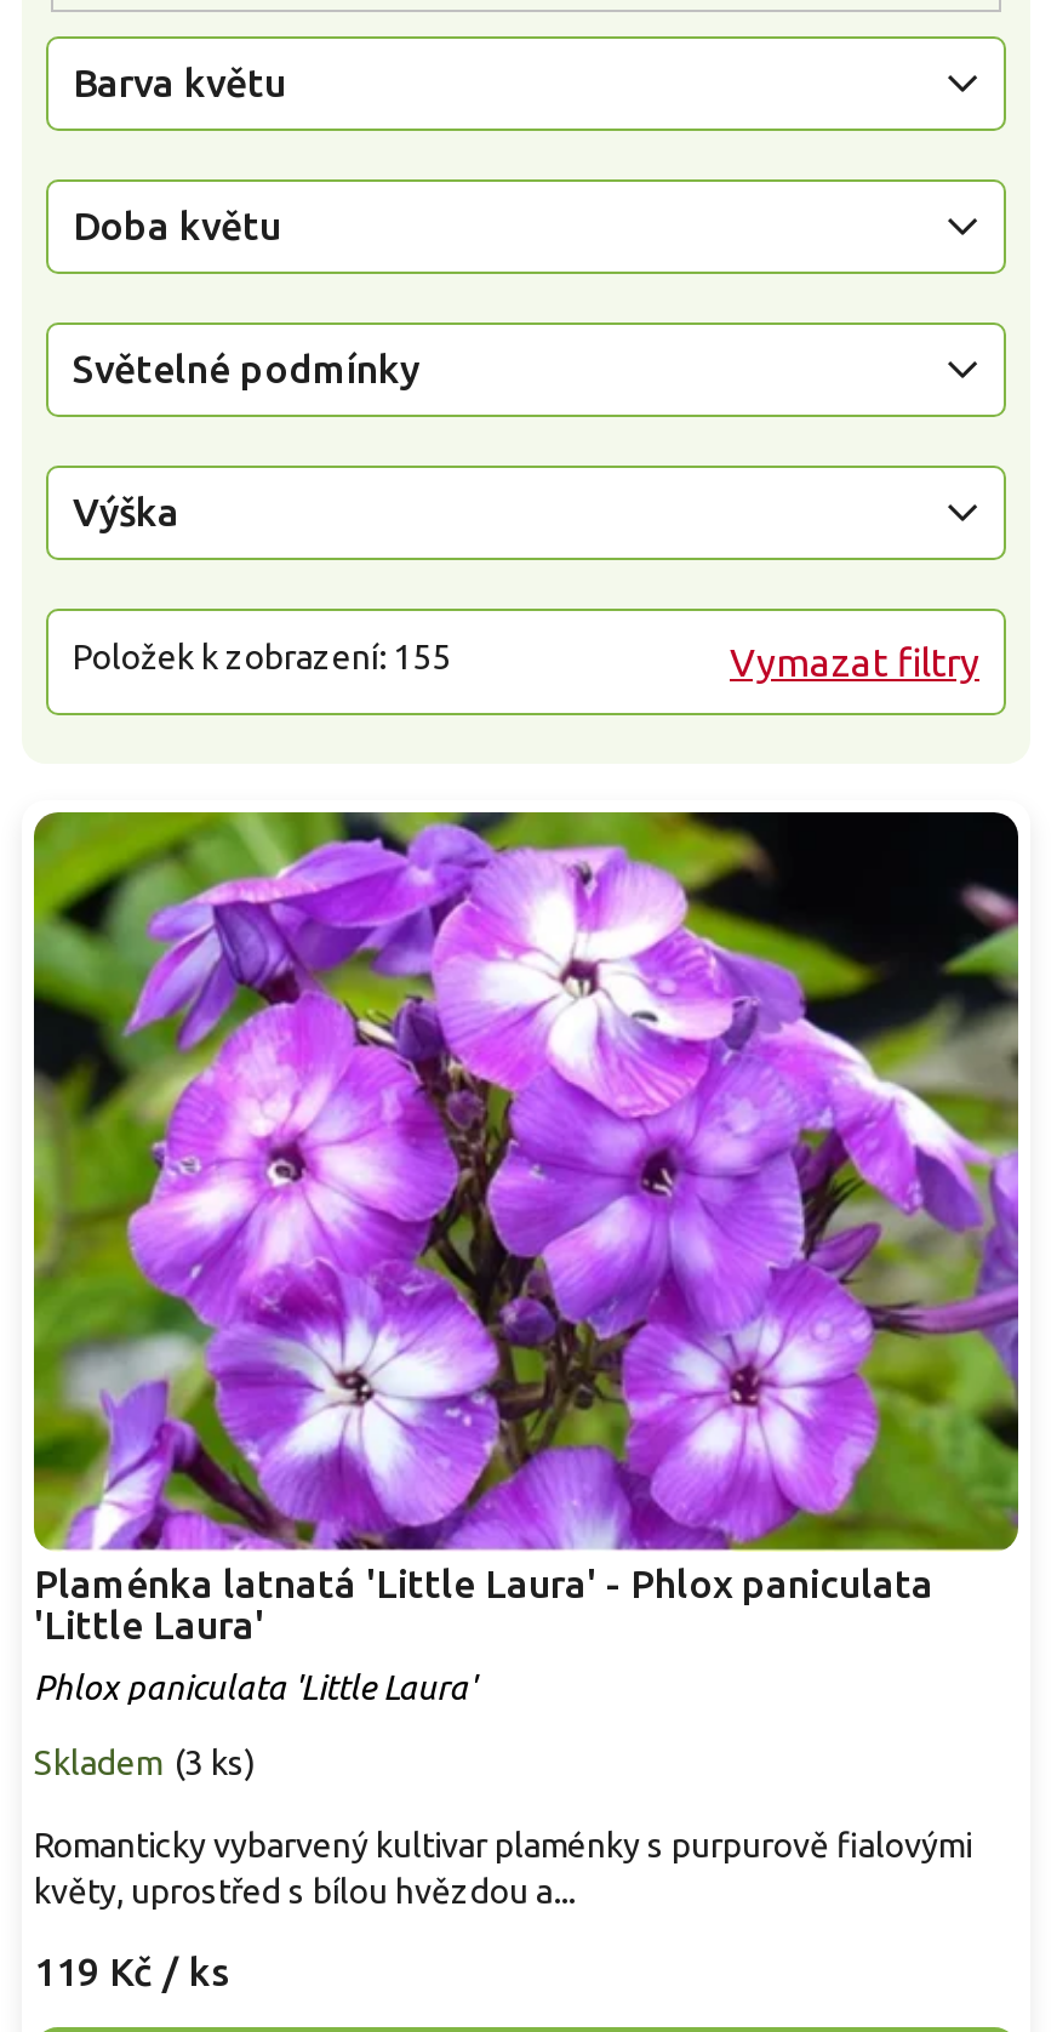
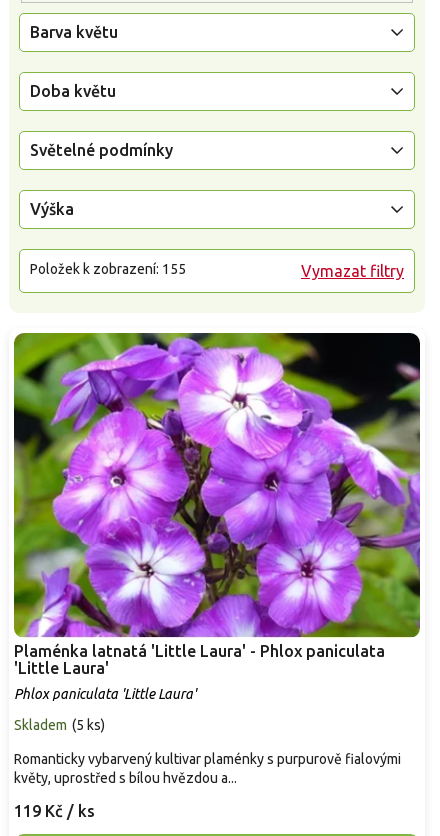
[34,1743,255,1782] Skladem (3 ks) -> [14,717,105,733] Skladem (5 ks)

